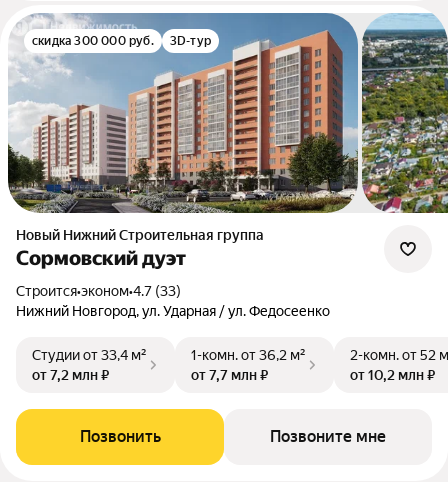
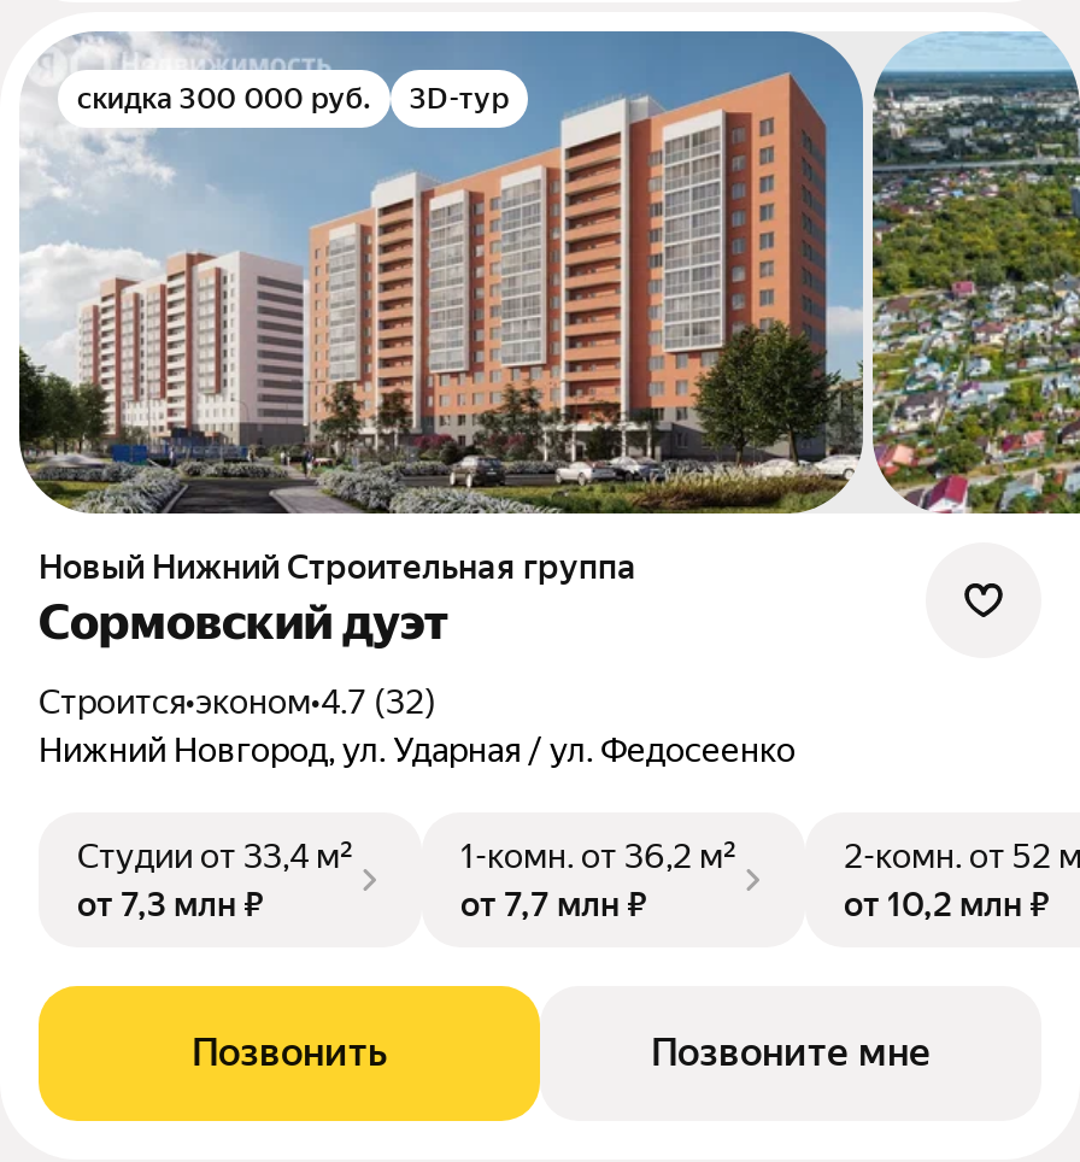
[25,283,181,299] Строится•эконом•4.7 (33) -> [60,683,436,721] Строится•эконом•4.7 (32)
[32,367,109,383] от 7,2 млн ₽ -> [77,885,263,924] от 7,3 млн ₽

